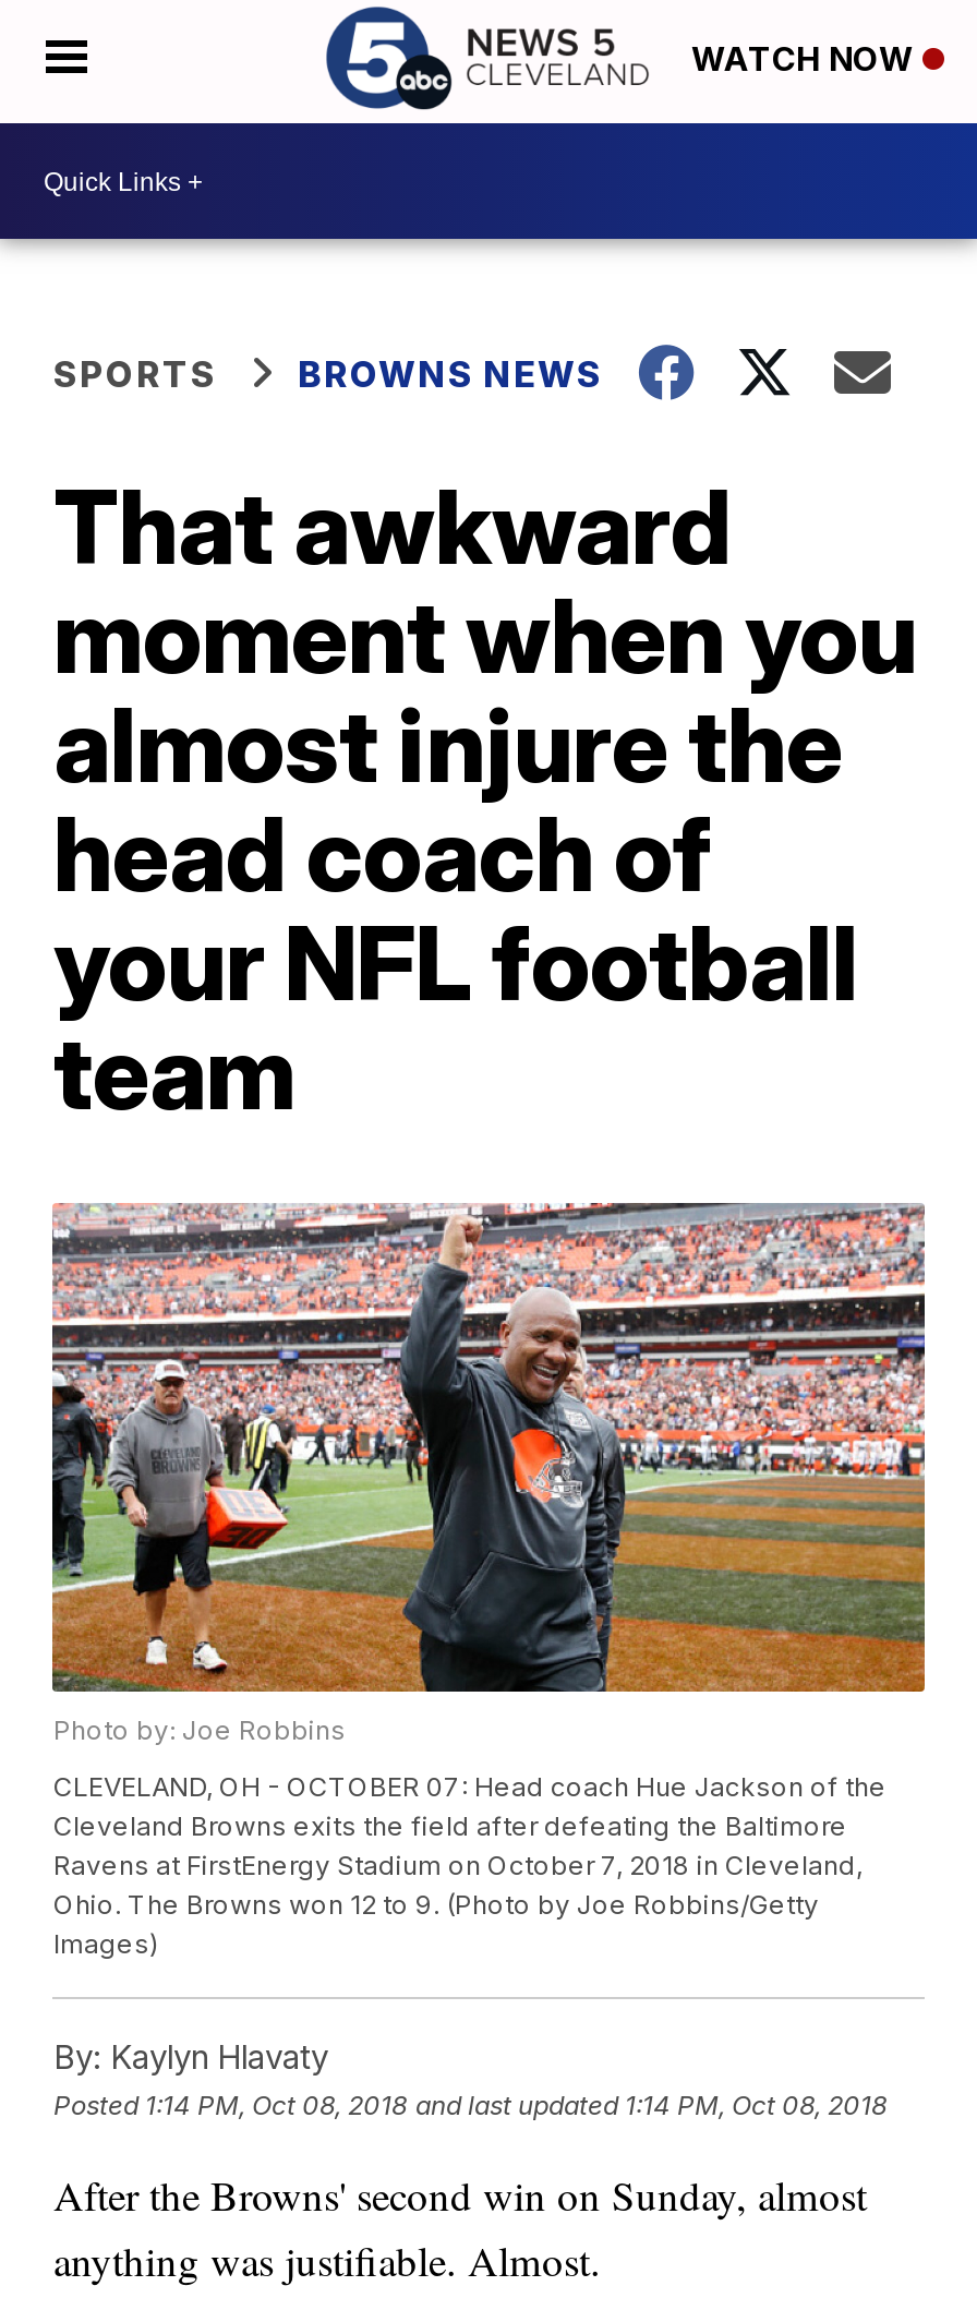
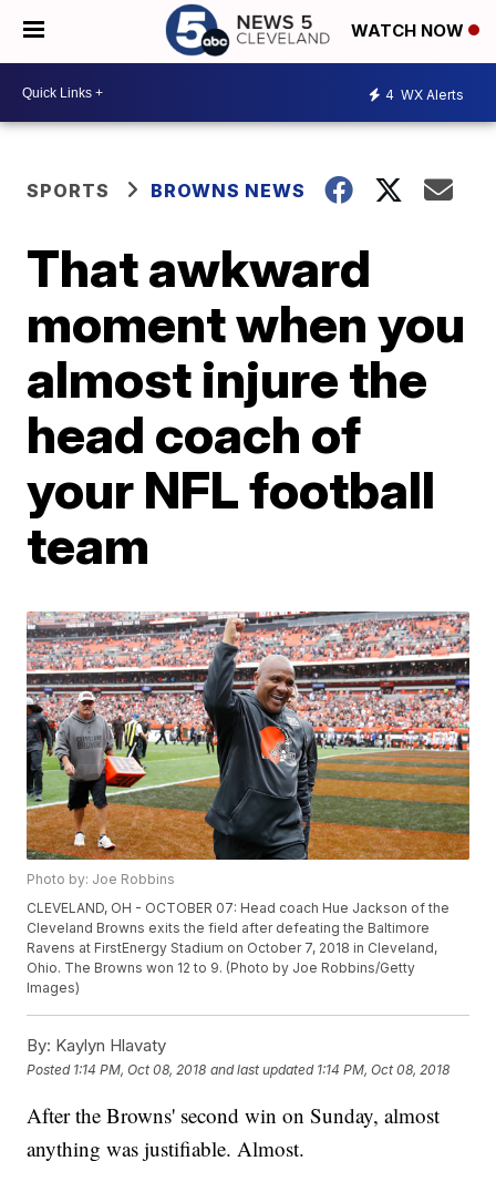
none -> [385,86,464,102] 4 WX Alerts

